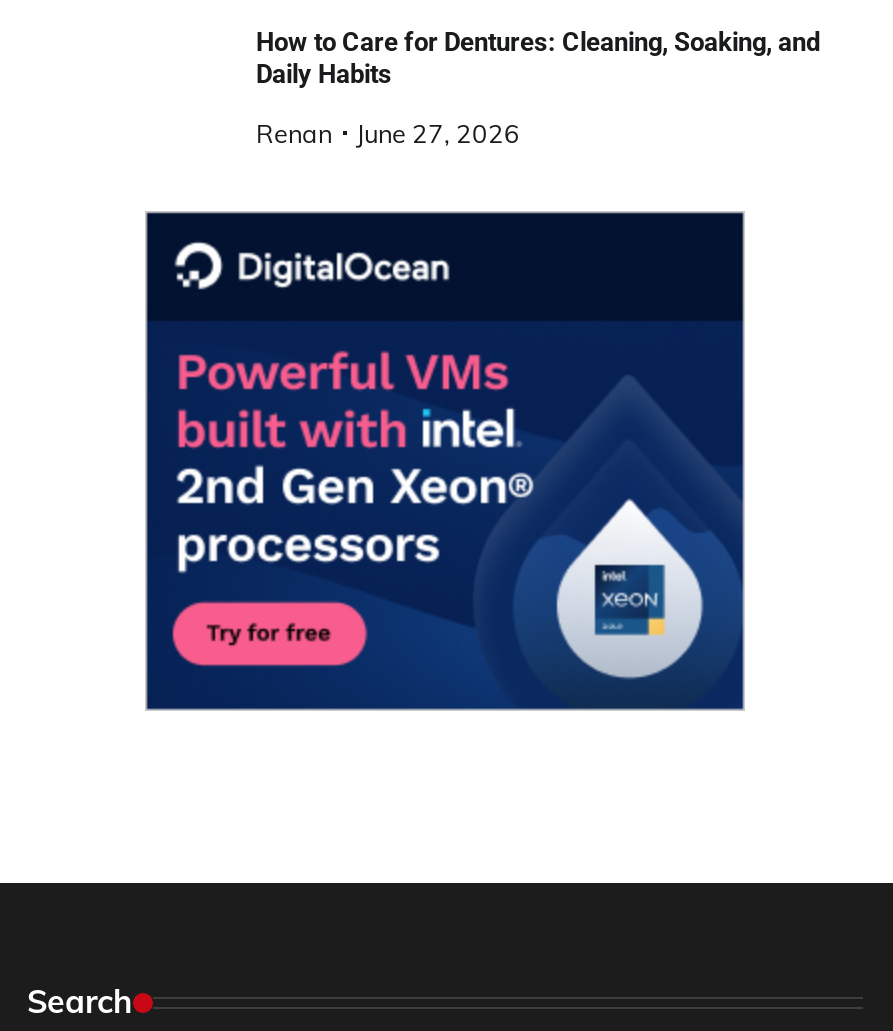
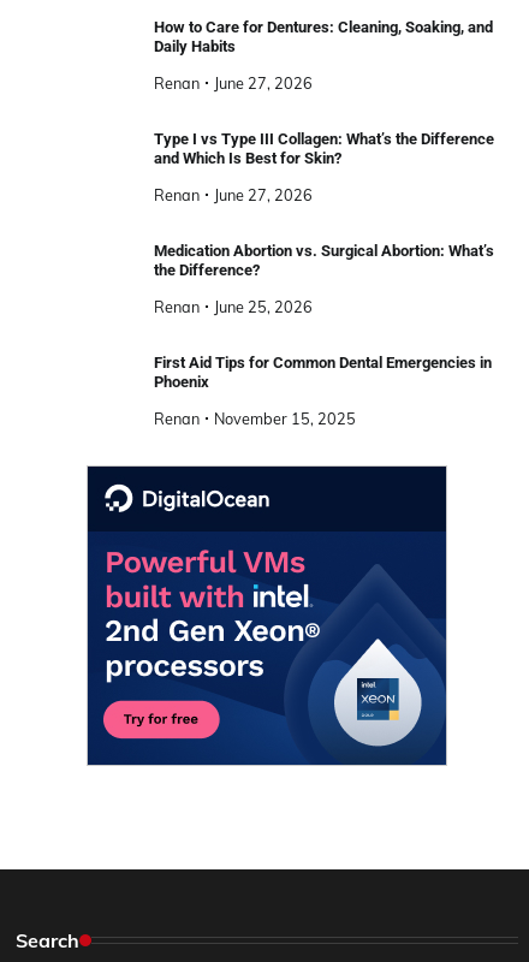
none -> [153,130,494,428] Type I vs Type III Collagen: What’s the Difference | and Which Is Best for Skin? | Renan | June 27, 2026 | Medication Abortion vs. Surgical Abortion: What’s | the Difference? | Renan | June 25, 2026 | First Aid Tips for Common Dental Emergencies in | Phoenix | Renan | November 15, 2025

